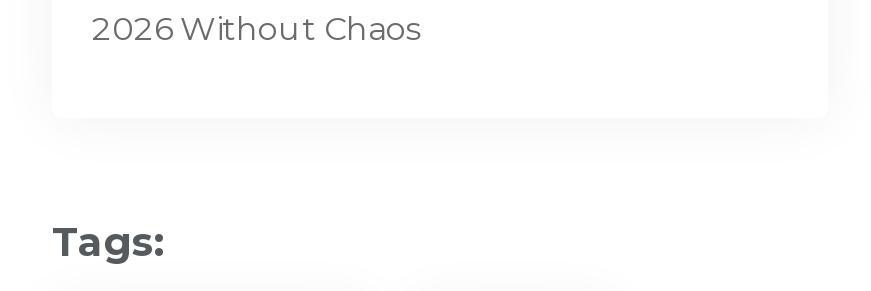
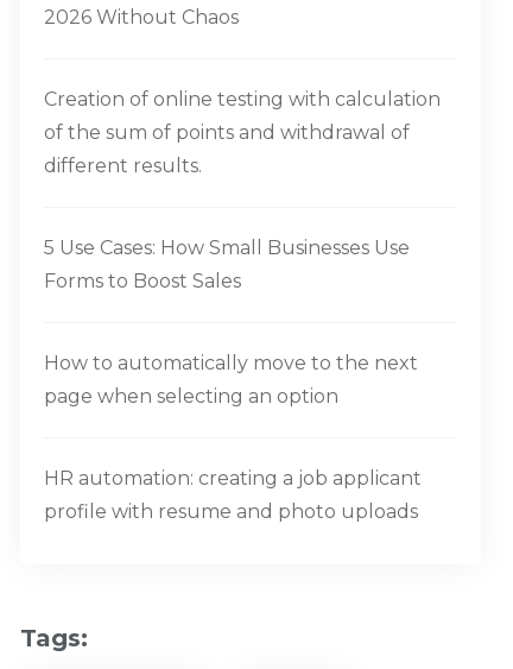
none -> [44,87,441,177] Creation of online testing with calculation | of the sum of points and withdrawal of | different results.
none -> [44,236,410,292] 5 Use Cases: How Small Businesses Use | Forms to Boost Sales
none -> [44,351,418,407] How to automatically move to the next | page when selecting an option
none -> [44,467,422,522] HR automation: creating a job applicant | profile with resume and photo uploads

